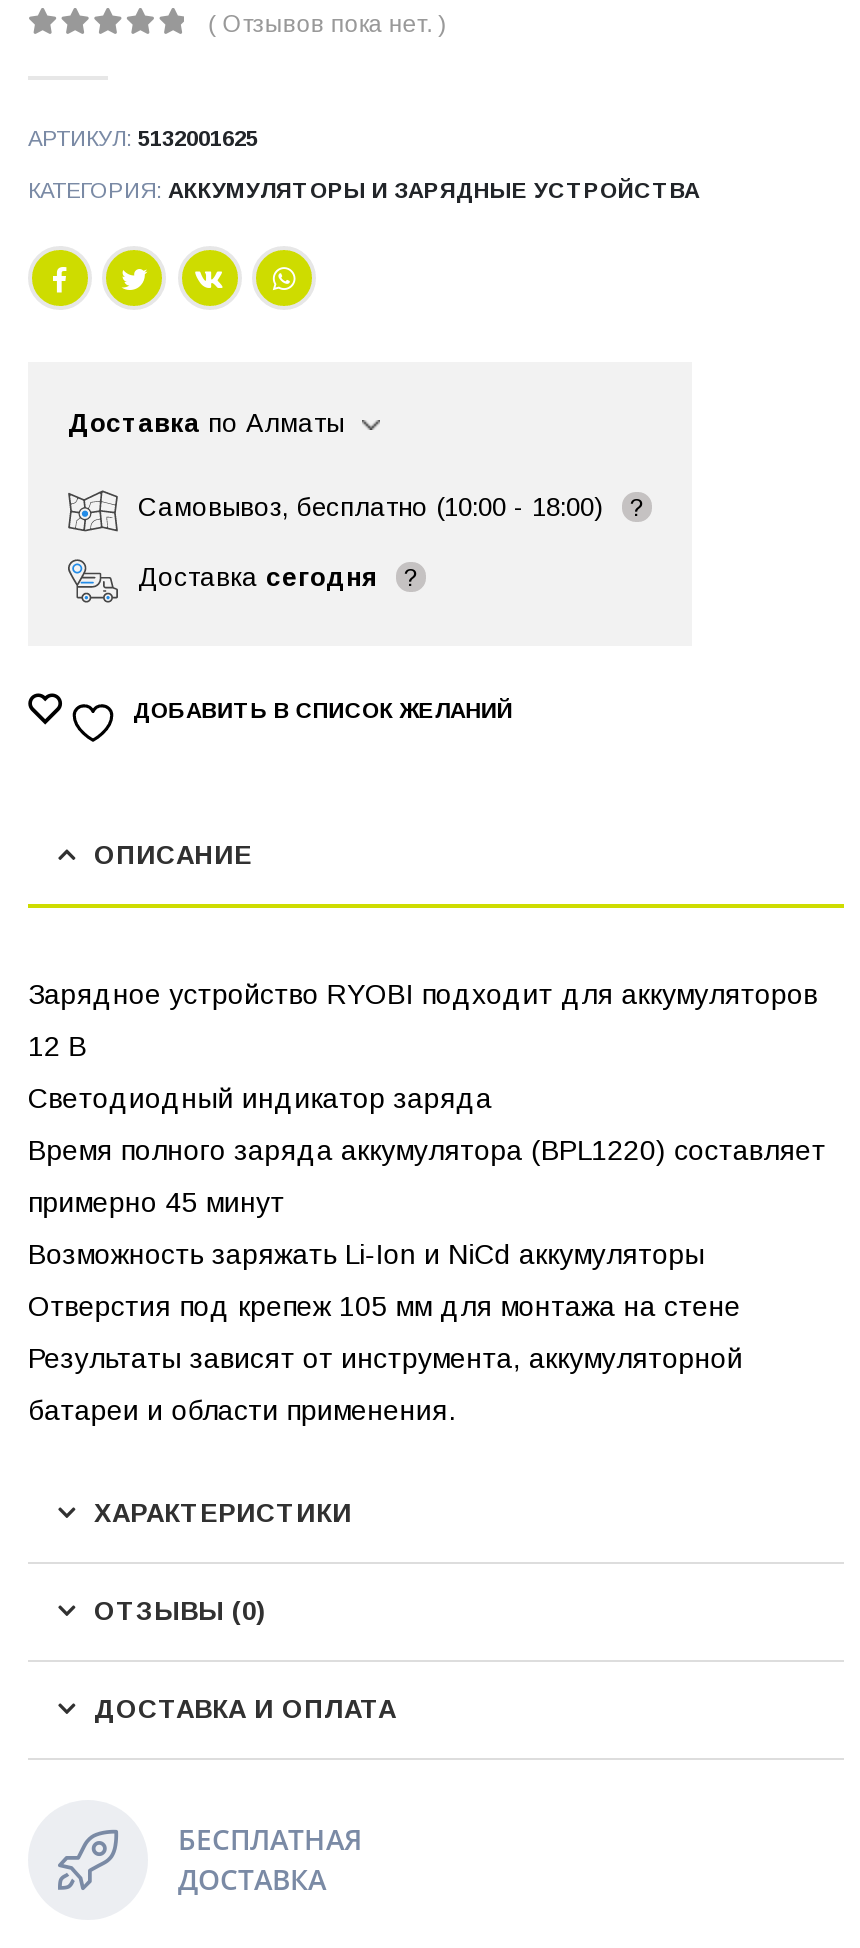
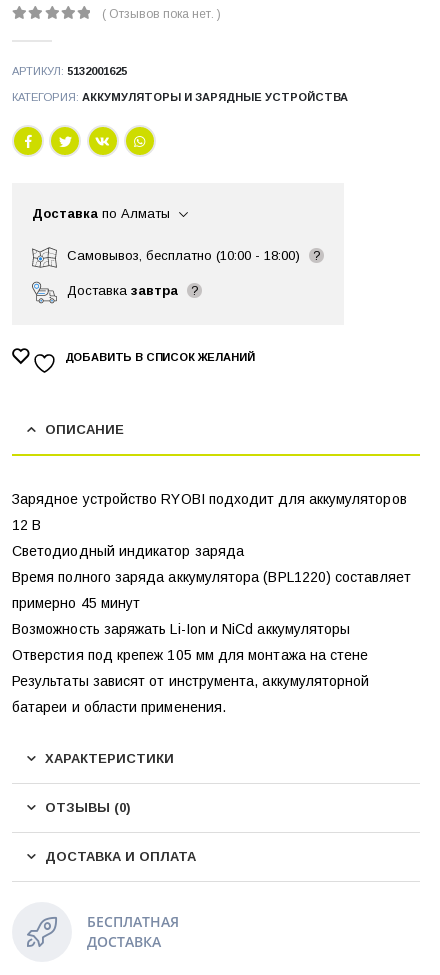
[138,562,386,592] Доставка сегодня -> [67,283,182,298] Доставка завтра

